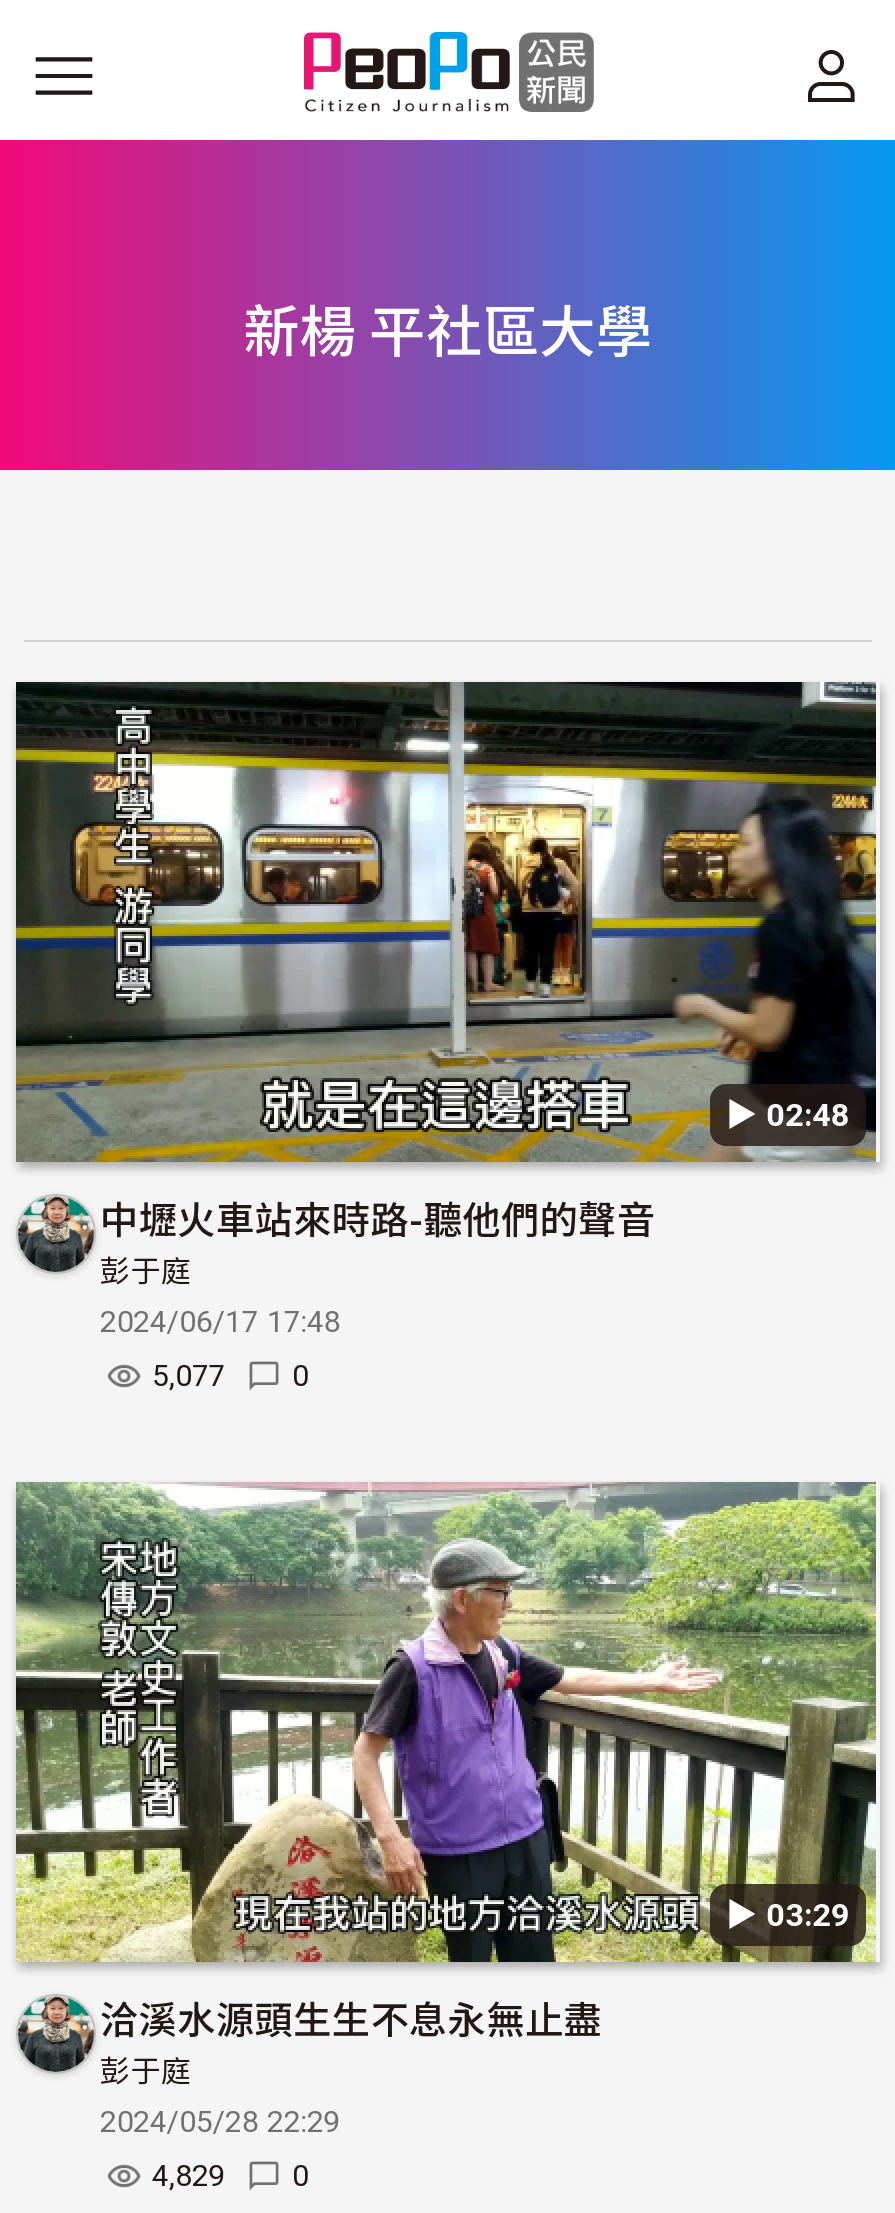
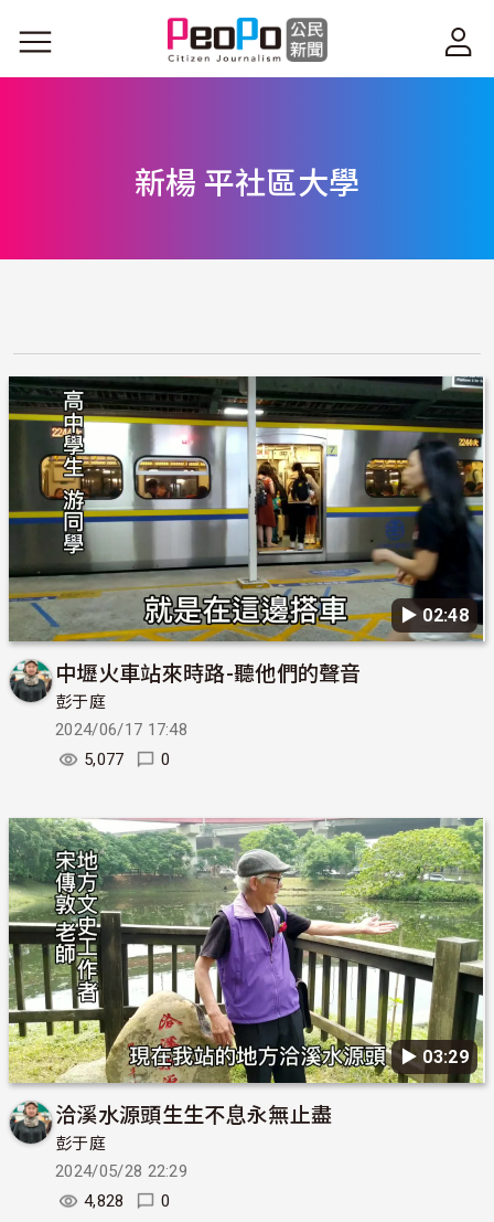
[152,2158,309,2194] 4,829 0 -> [84,1191,170,1211] 4,828 0

